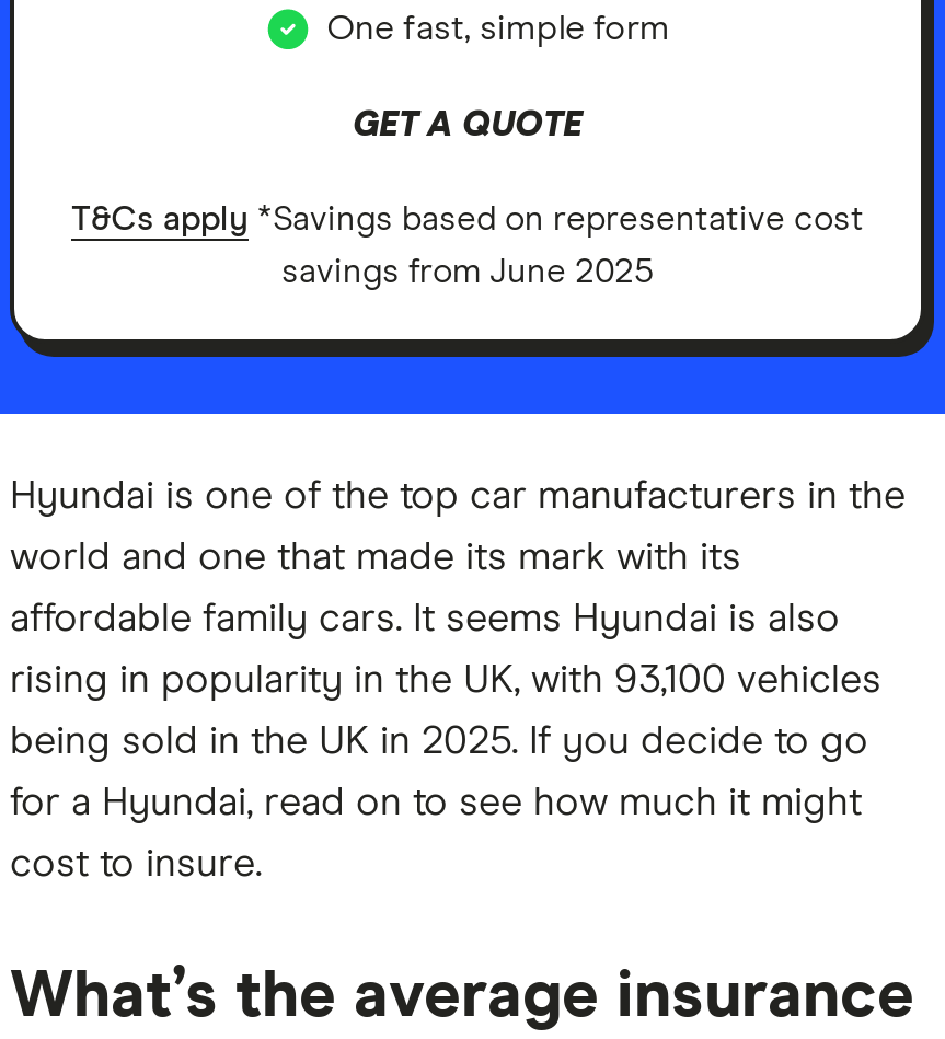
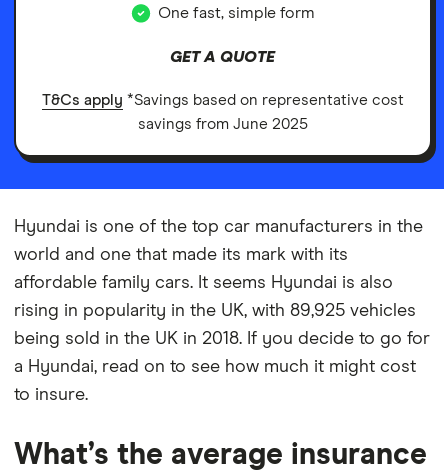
[10,661,881,700] rising in popularity in the UK, with 93,100 vehicles -> [14,302,416,320] rising in popularity in the UK, with 89,925 vehicles
[10,722,868,762] being sold in the UK in 2025. If you decide to go -> [14,330,430,348] being sold in the UK in 2018. If you decide to go for
[10,783,862,823] for a Hyundai, read on to see how much it might -> [14,358,416,376] a Hyundai, read on to see how much it might cost
[10,845,262,884] cost to insure. -> [14,386,88,404] to insure.

